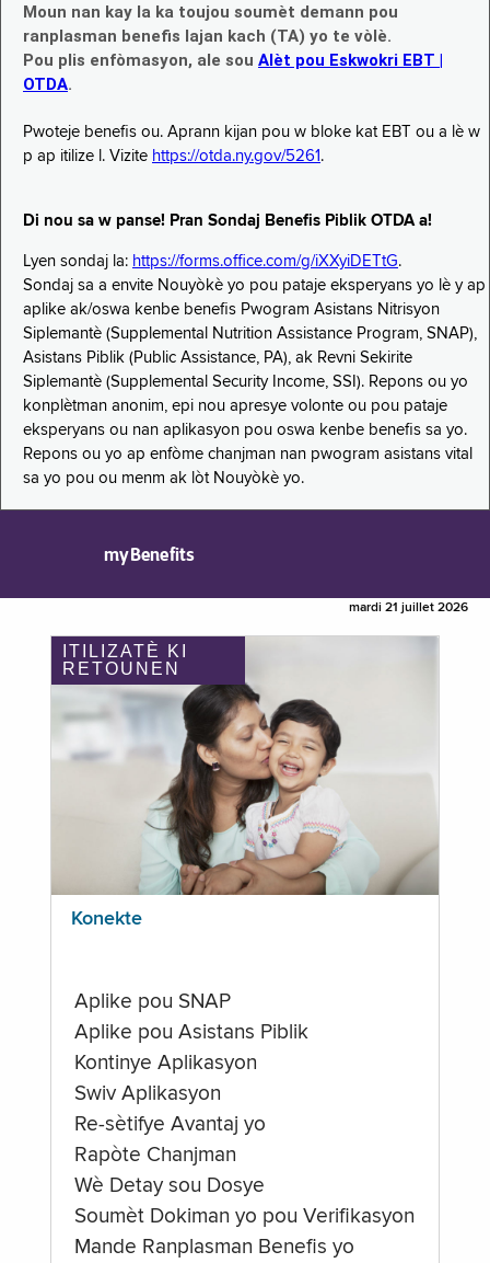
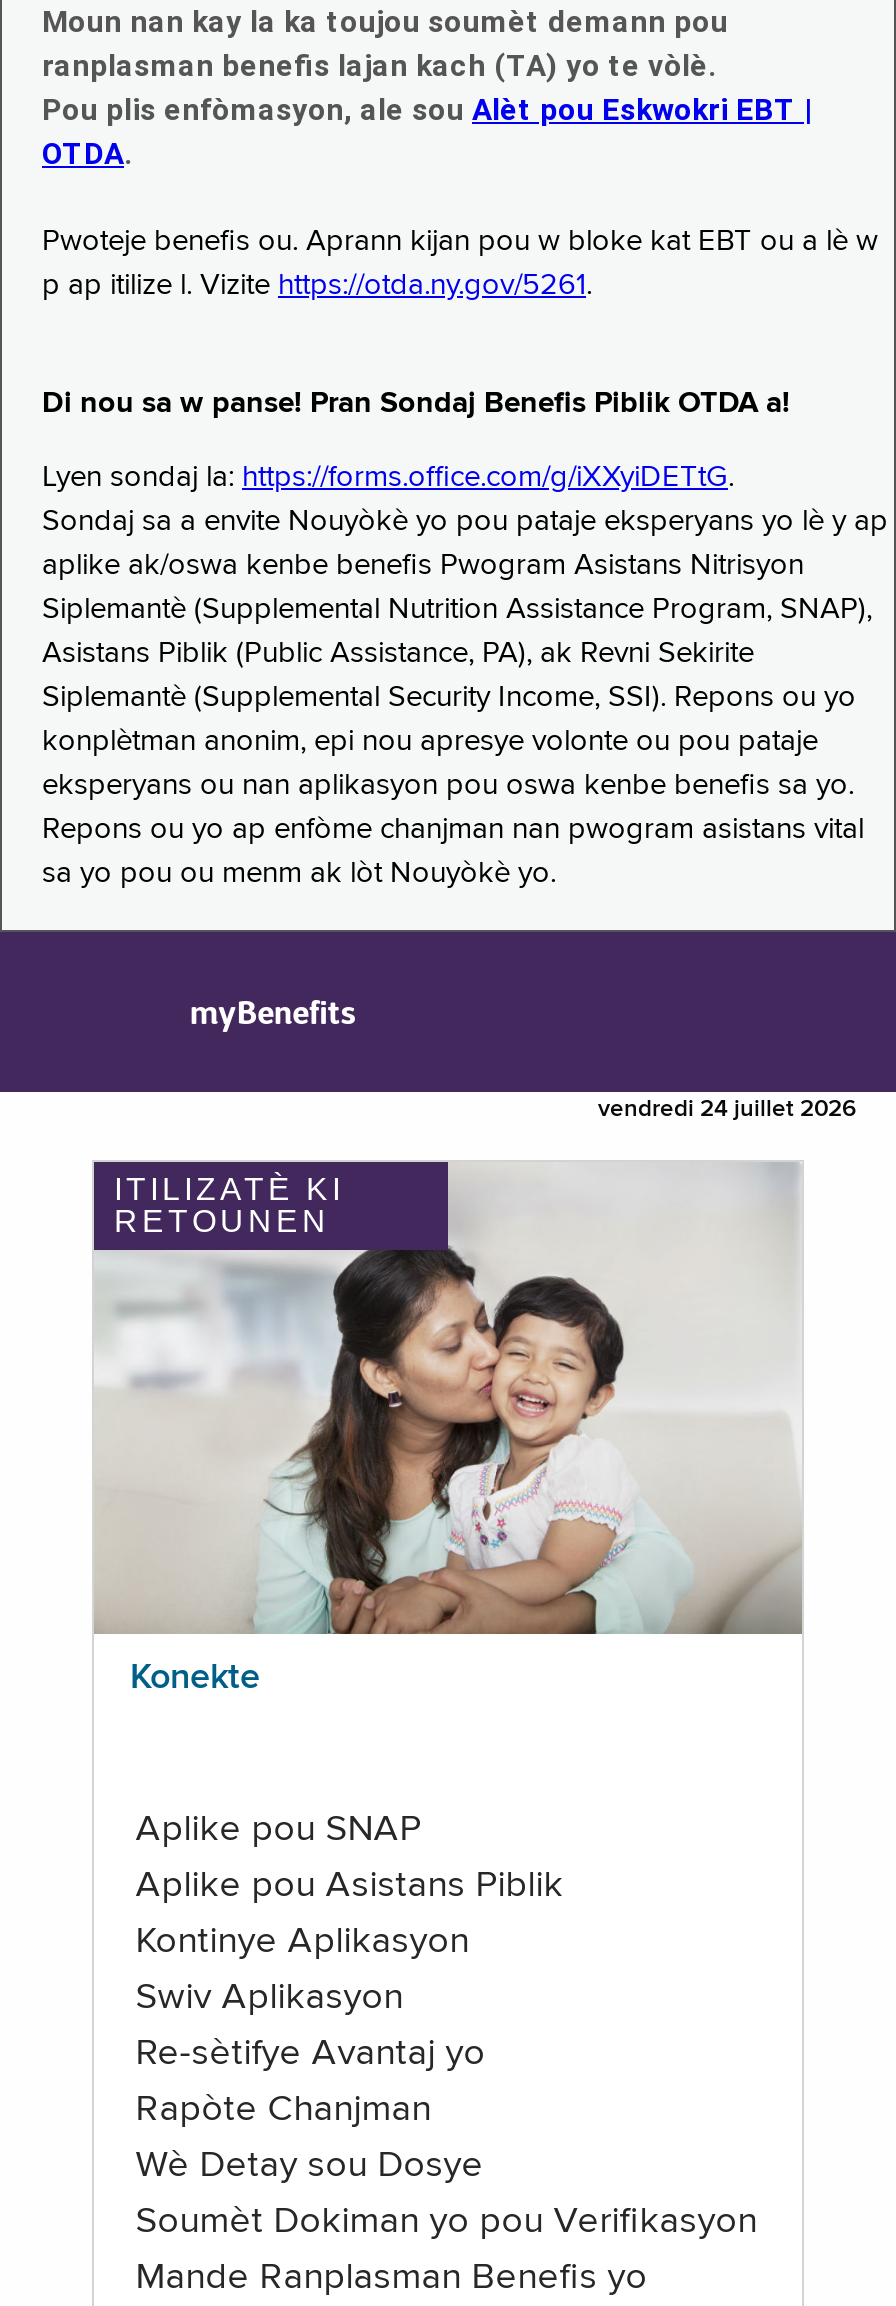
[349,601,468,615] mardi 21 juillet 2026 -> [598,1098,856,1122] vendredi 24 juillet 2026

